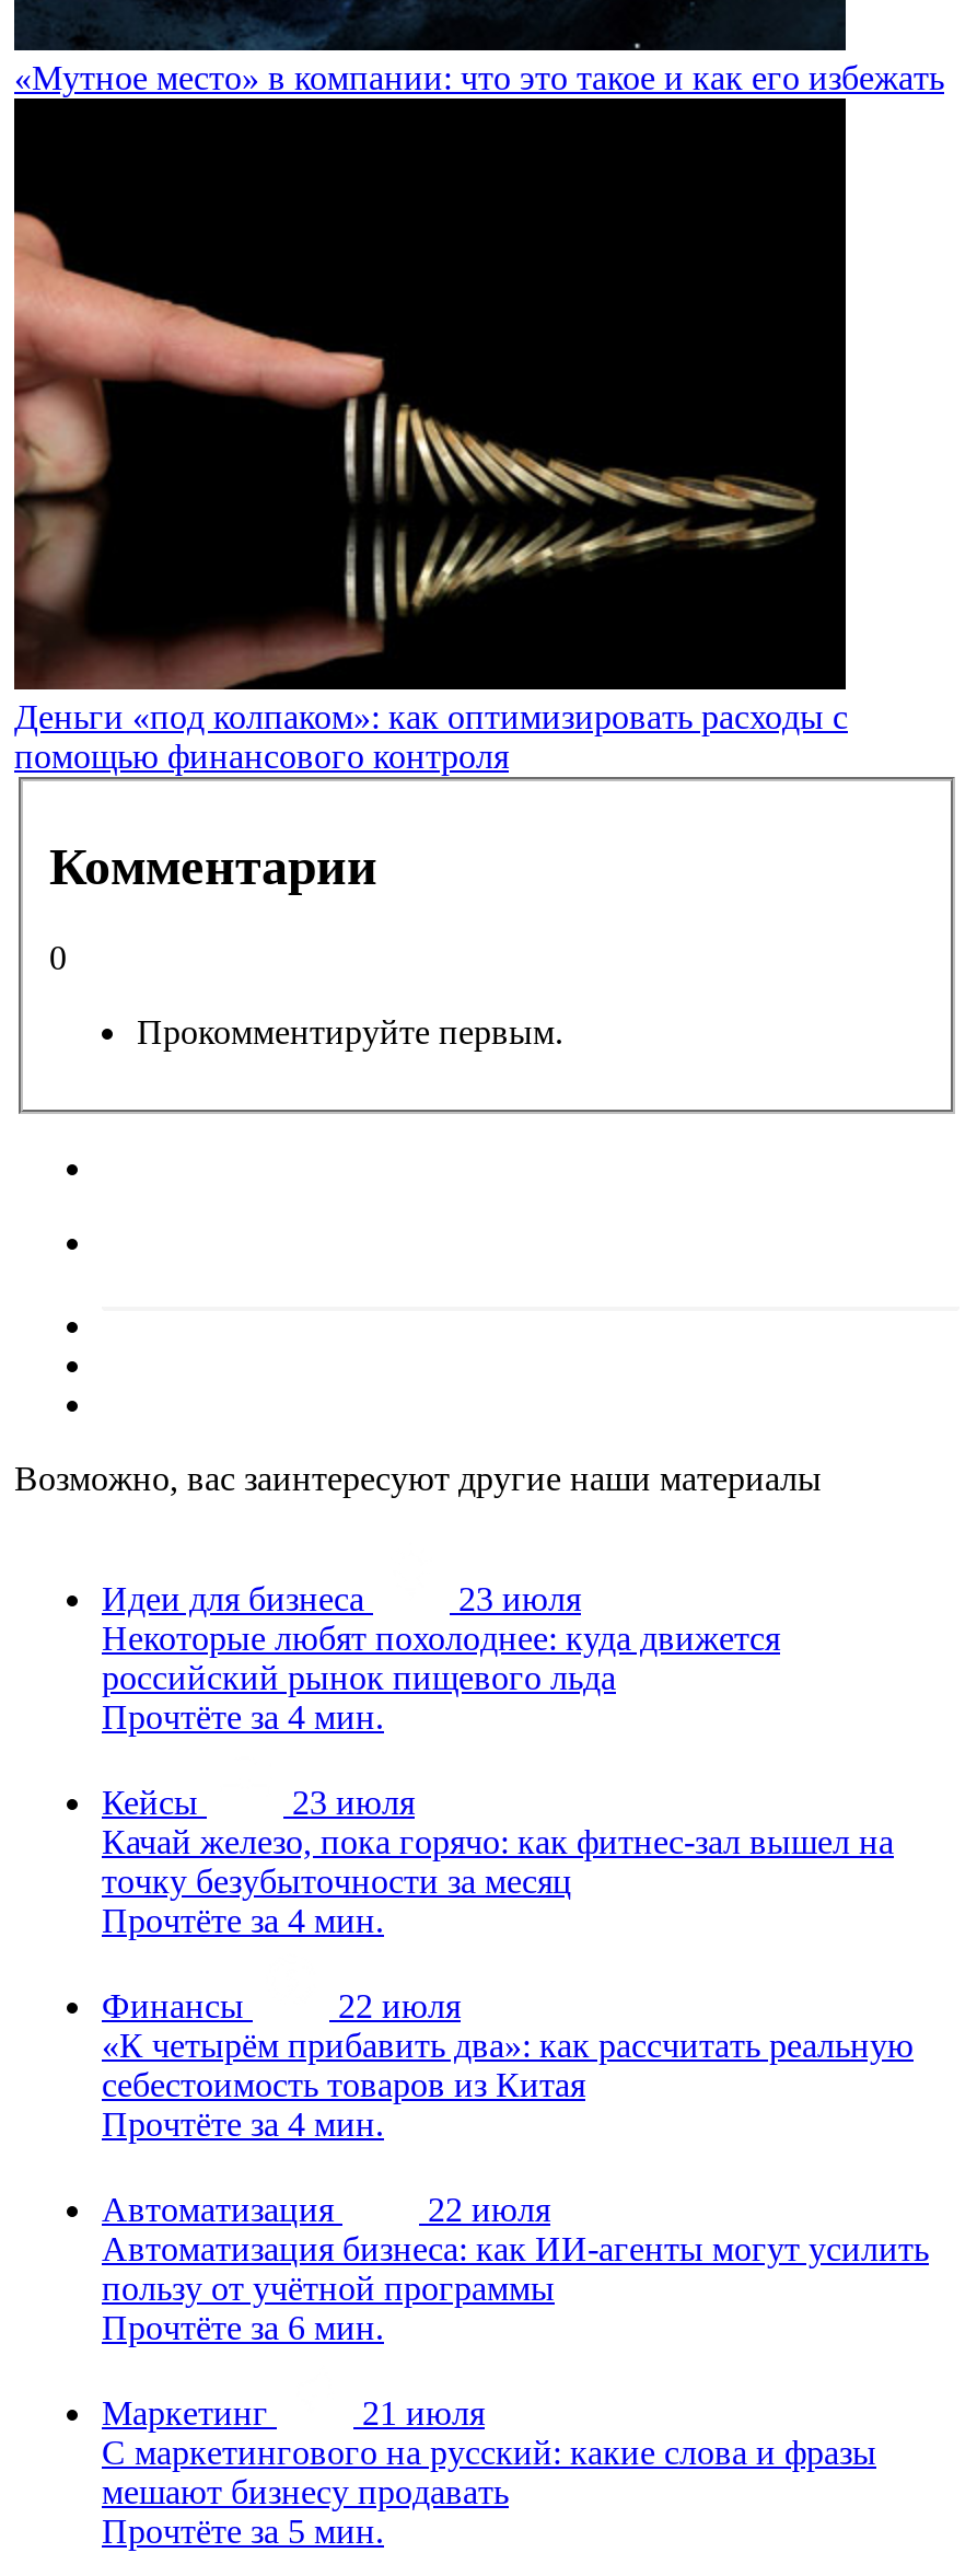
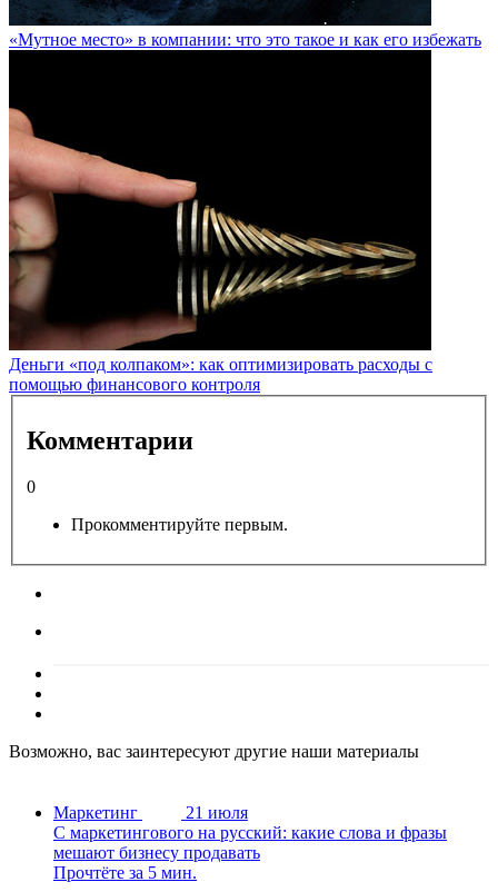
[102,1581,929,2347] Идеи для бизнеса | 23 июля | Некоторые любят похолоднее: куда движется | российский рынок пищевого льда | Прочтёте за 4 мин. | Кейсы | 23 июля | Качай железо, пока горячо: как фитнес-зал вышел на | точку безубыточности за месяц | Прочтёте за 4 мин. | Финансы | 22 июля | «К четырём прибавить два»: как рассчитать реальную | себестоимость товаров из Китая | Прочтёте за 4 мин. | Автоматизация | 22 июля | Автоматизация бизнеса: как ИИ-агенты могут усилить | пользу от учётной программы | Прочтёте за 6 мин. -> none

